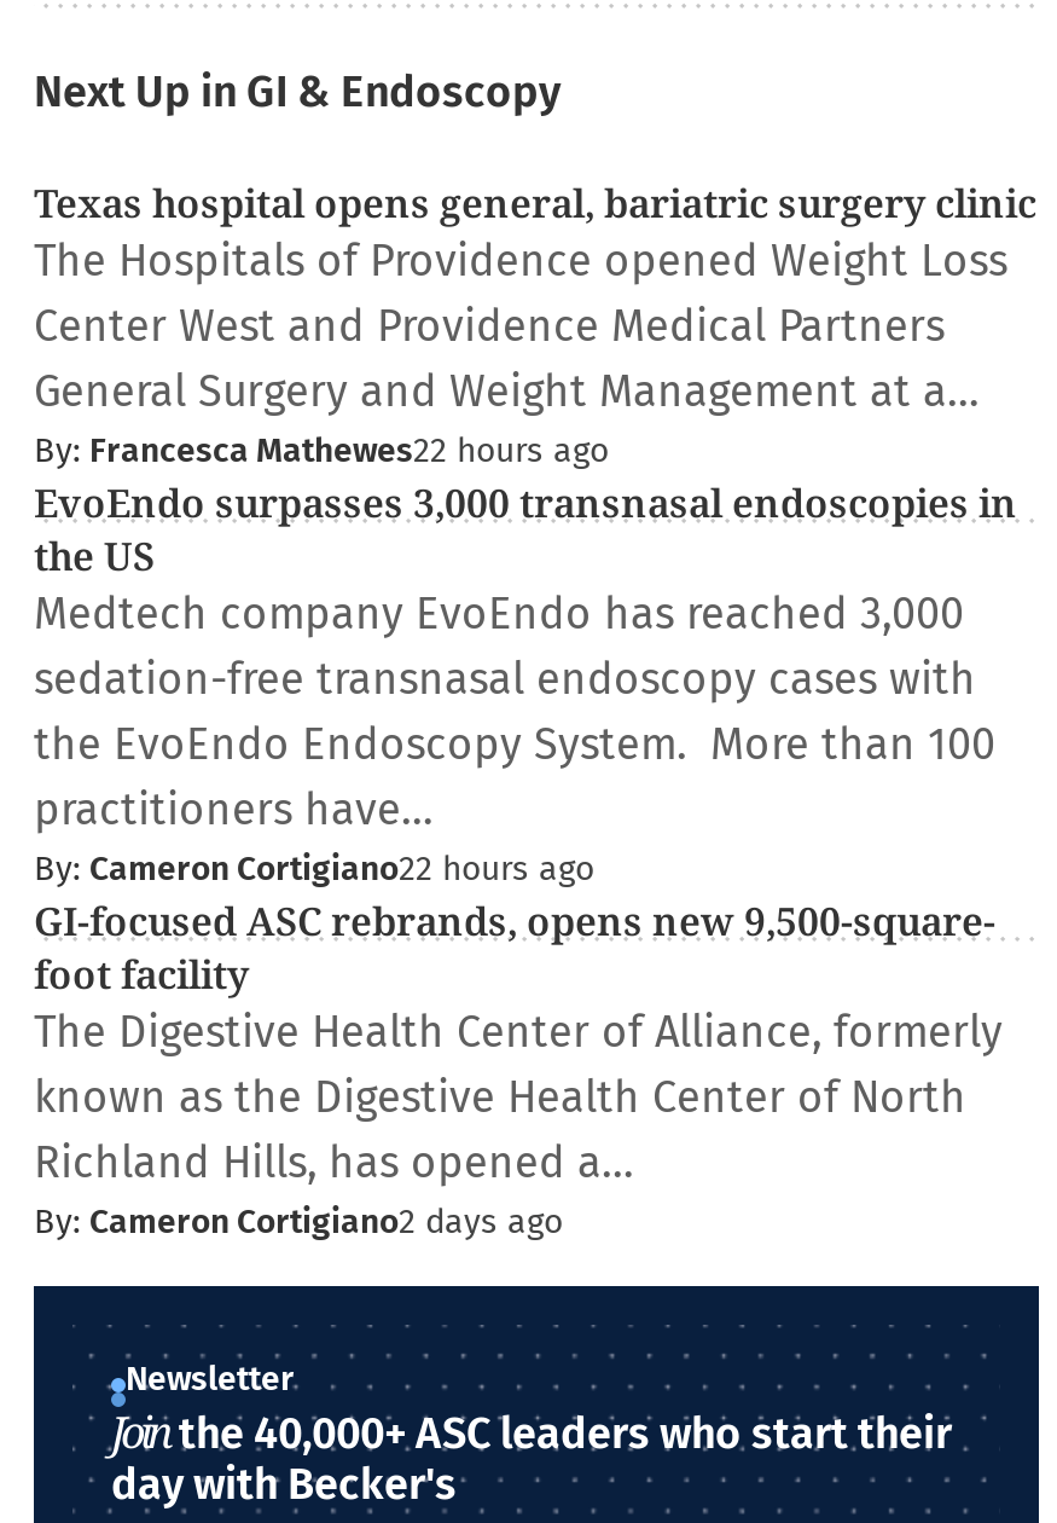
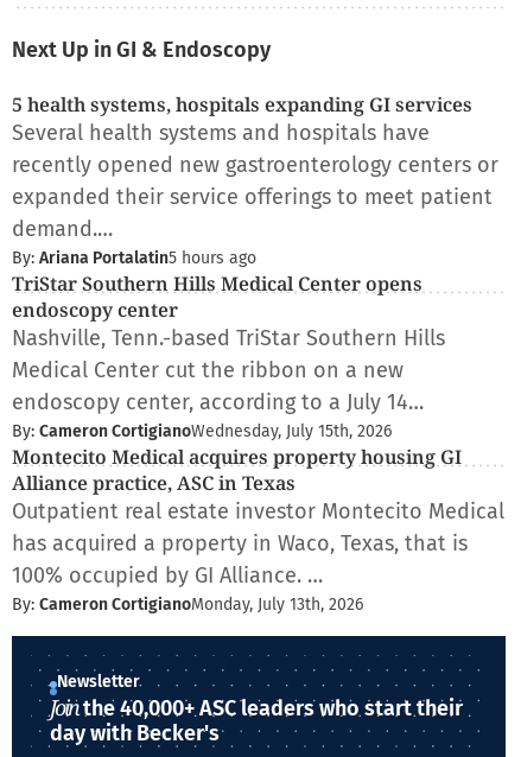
[34,176,1036,1243] Texas hospital opens general, bariatric surgery clinic | The Hospitals of Providence opened Weight Loss | Center West and Providence Medical Partners | General Surgery and Weight Management at a… | By: Francesca Mathewes22 hours ago | EvoEndo surpasses 3,000 transnasal endoscopies in | the US | Medtech company EvoEndo has reached 3,000 | sedation-free transnasal endoscopy cases with | the EvoEndo Endoscopy System. More than 100 | practitioners have… | By: Cameron Cortigiano22 hours ago | GI-focused ASC rebrands, opens new 9,500-square- | foot facility | The Digestive Health Center of Alliance, formerly | known as the Digestive Health Center of North | Richland Hills, has opened a… | By: Cameron Cortigiano2 days ago -> [12,91,504,615] 5 health systems, hospitals expanding GI services | Several health systems and hospitals have | recently opened new gastroenterology centers or | expanded their service offerings to meet patient | demand.… | By: Ariana Portalatin5 hours ago | TriStar Southern Hills Medical Center opens | endoscopy center | Nashville, Tenn.-based TriStar Southern Hills | Medical Center cut the ribbon on a new | endoscopy center, according to a July 14… | By: Cameron CortigianoWednesday, July 15th, 2026 | Montecito Medical acquires property housing GI | Alliance practice, ASC in Texas | Outpatient real estate investor Montecito Medical | has acquired a property in Waco, Texas, that is | 100% occupied by GI Alliance. … | By: Cameron CortigianoMonday, July 13th, 2026

